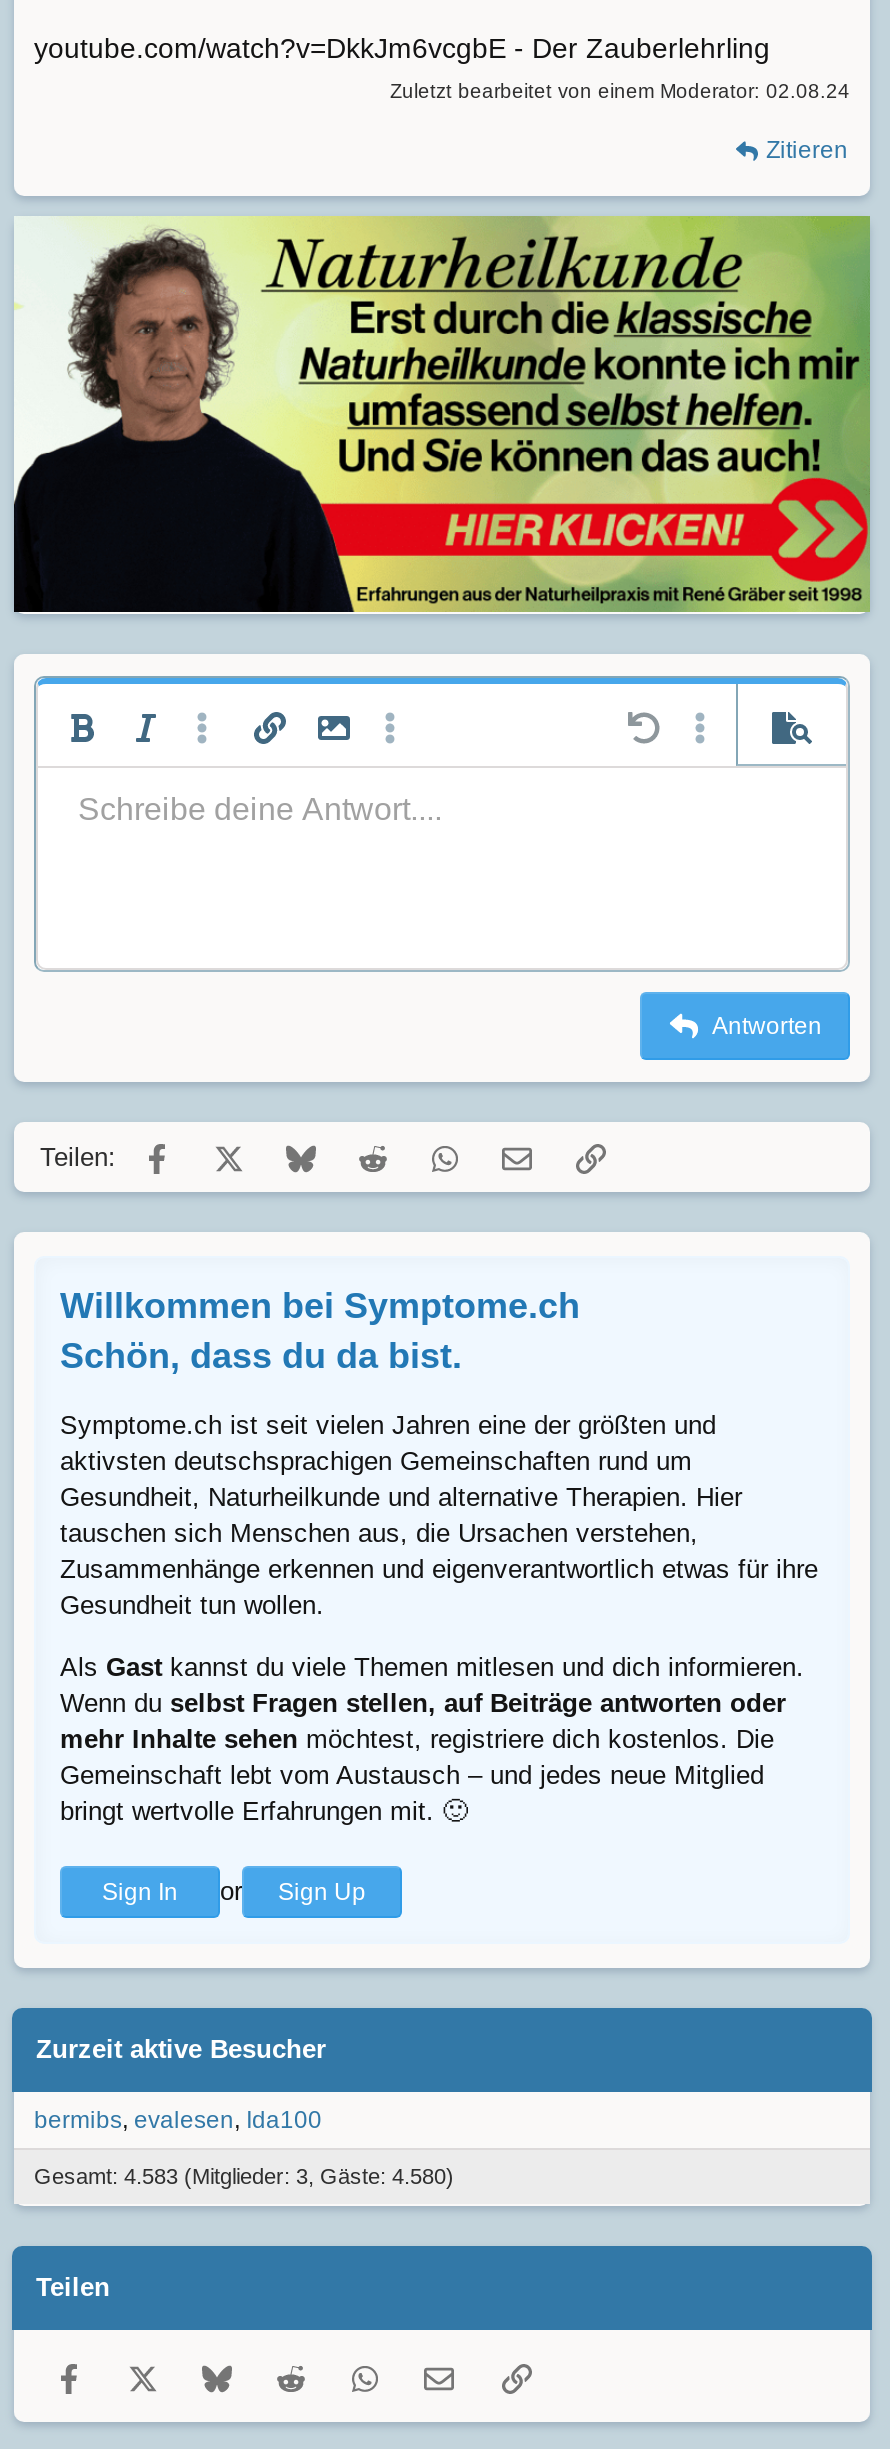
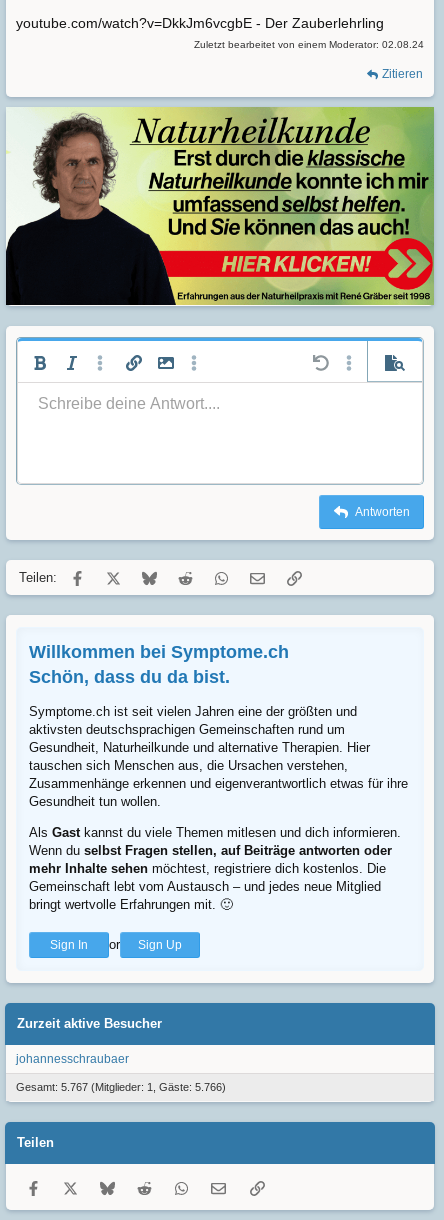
[34,2106,322,2134] bermibs evalesen Ida100 -> [16,1052,129,1066] johannesschraubaer
[34,2164,454,2188] Gesamt: 4.583 (Mitglieder: 3, Gäste: 4.580) -> [16,1081,226,1093] Gesamt: 5.767 (Mitglieder: 1, Gäste: 5.766)

